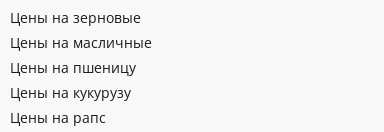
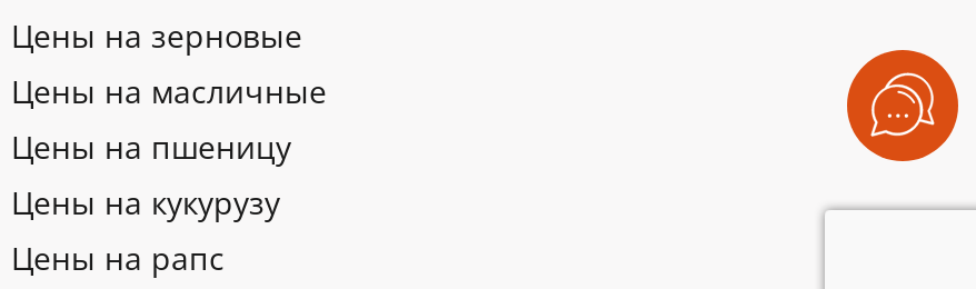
none -> [845,48,960,163] [image]

